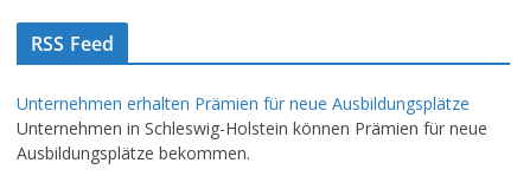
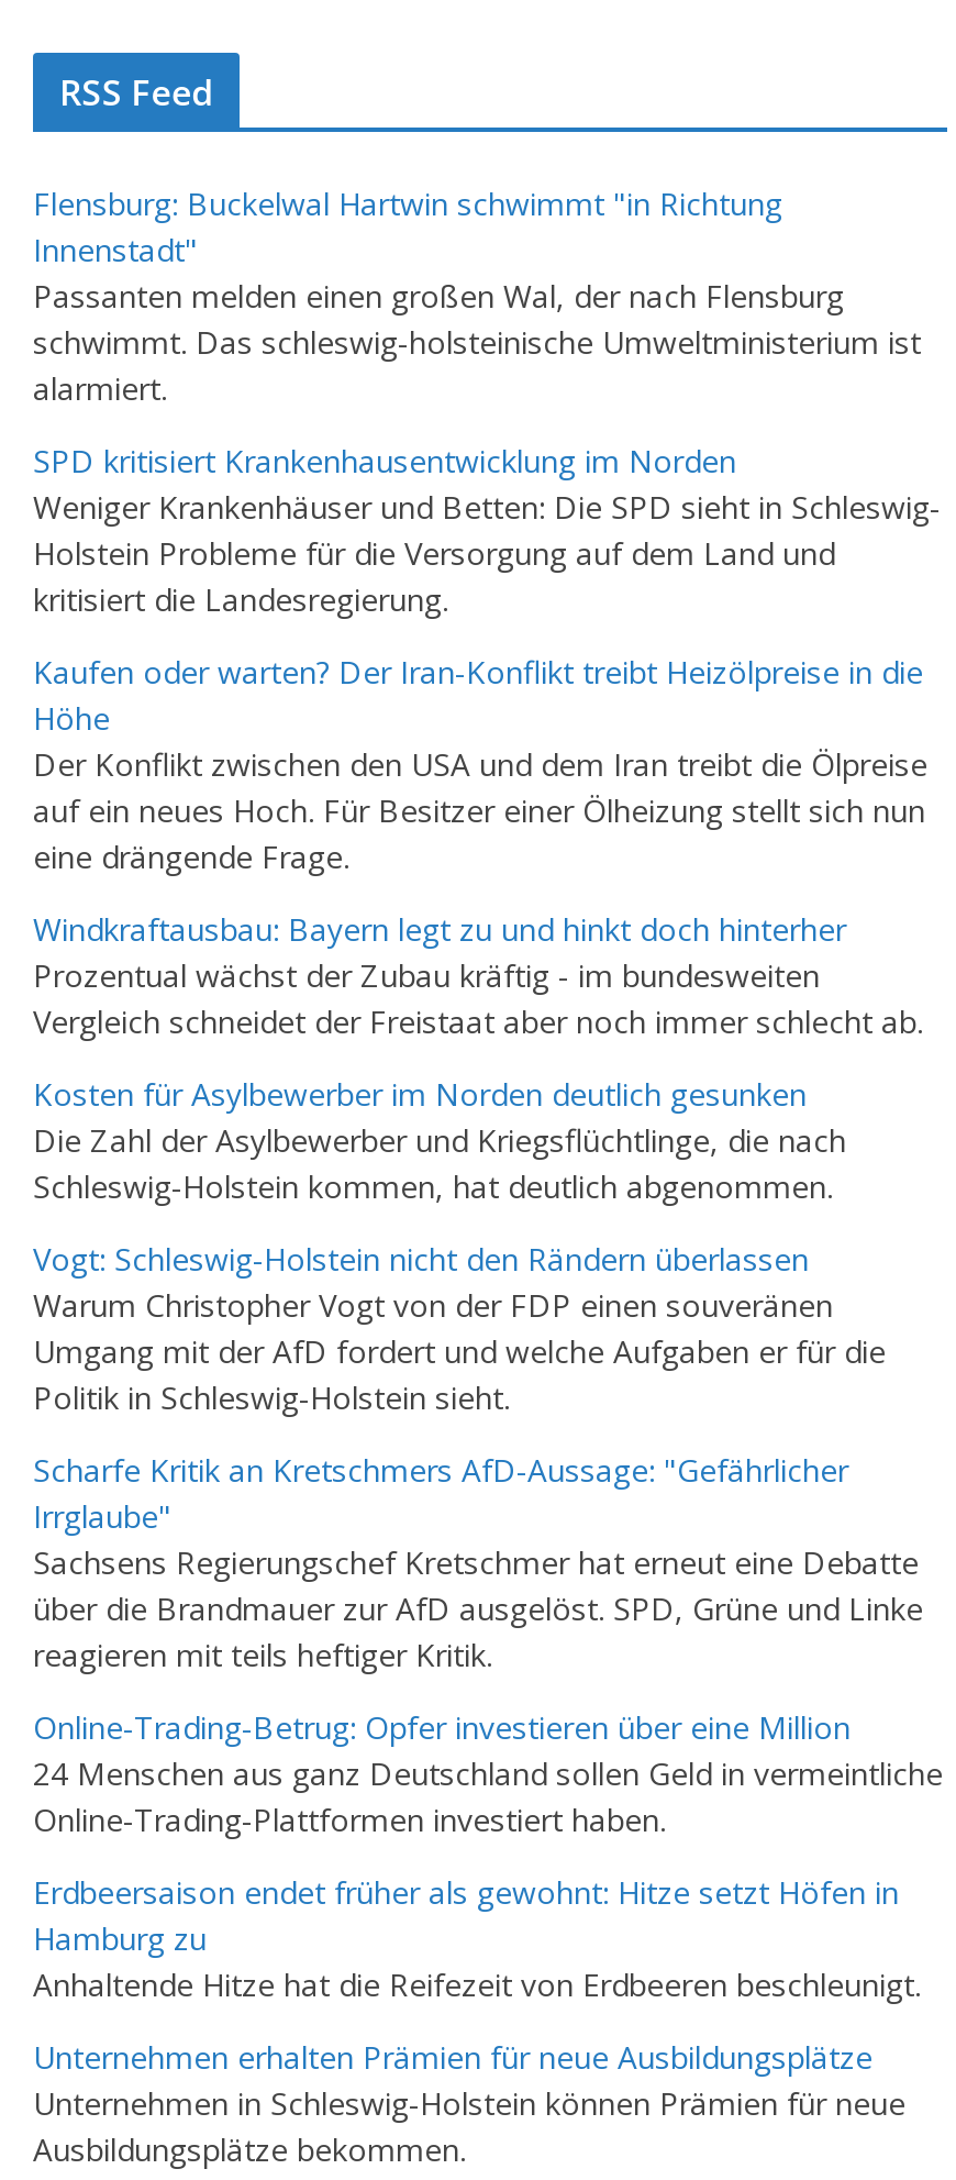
none -> [33,182,943,2005] Flensburg: Buckelwal Hartwin schwimmt "in Richtung | Innenstadt" | Passanten melden einen großen Wal, der nach Flensburg | schwimmt. Das schleswig-holsteinische Umweltministerium ist | alarmiert. | SPD kritisiert Krankenhausentwicklung im Norden | Weniger Krankenhäuser und Betten: Die SPD sieht in Schleswig- | Holstein Probleme für die Versorgung auf dem Land und | kritisiert die Landesregierung. | Kaufen oder warten? Der Iran-Konflikt treibt Heizölpreise in die | Höhe | Der Konflikt zwischen den USA und dem Iran treibt die Ölpreise | auf ein neues Hoch. Für Besitzer einer Ölheizung stellt sich nun | eine drängende Frage. | Windkraftausbau: Bayern legt zu und hinkt doch hinterher | Prozentual wächst der Zubau kräftig - im bundesweiten | Vergleich schneidet der Freistaat aber noch immer schlecht ab. | Kosten für Asylbewerber im Norden deutlich gesunken | Die Zahl der Asylbewerber und Kriegsflüchtlinge, die nach | Schleswig-Holstein kommen, hat deutlich abgenommen. | Vogt: Schleswig-Holstein nicht den Rändern überlassen | Warum Christopher Vogt von der FDP einen souveränen | Umgang mit der AfD fordert und welche Aufgaben er für die | Politik in Schleswig-Holstein sieht. | Scharfe Kritik an Kretschmers AfD-Aussage: "Gefährlicher | Irrglaube" | Sachsens Regierungschef Kretschmer hat erneut eine Debatte | über die Brandmauer zur AfD ausgelöst. SPD, Grüne und Linke | reagieren mit teils heftiger Kritik. | Online-Trading-Betrug: Opfer investieren über eine Million | 24 Menschen aus ganz Deutschland sollen Geld in vermeintliche | Online-Trading-Plattformen investiert haben. | Erdbeersaison endet früher als gewohnt: Hitze setzt Höfen in | Hamburg zu | Anhaltende Hitze hat die Reifezeit von Erdbeeren beschleunigt.

